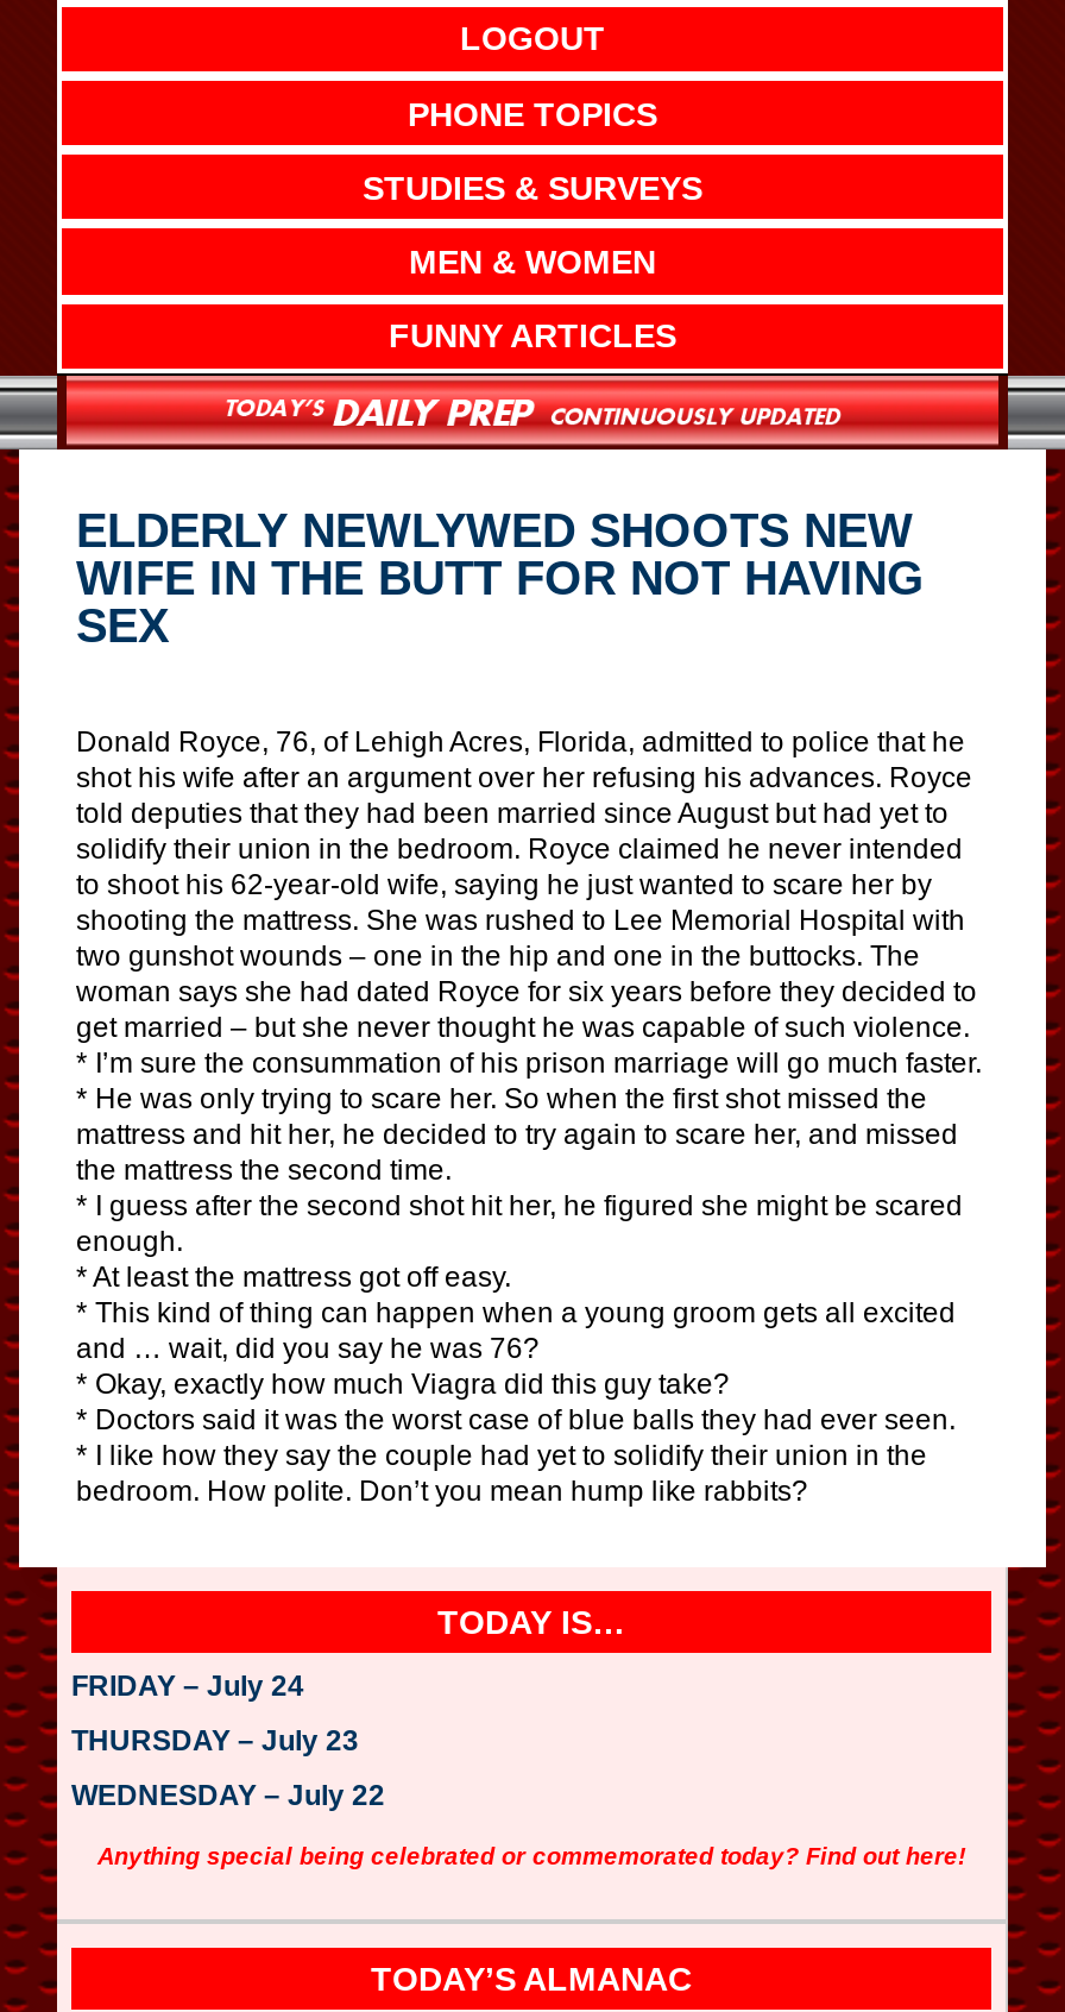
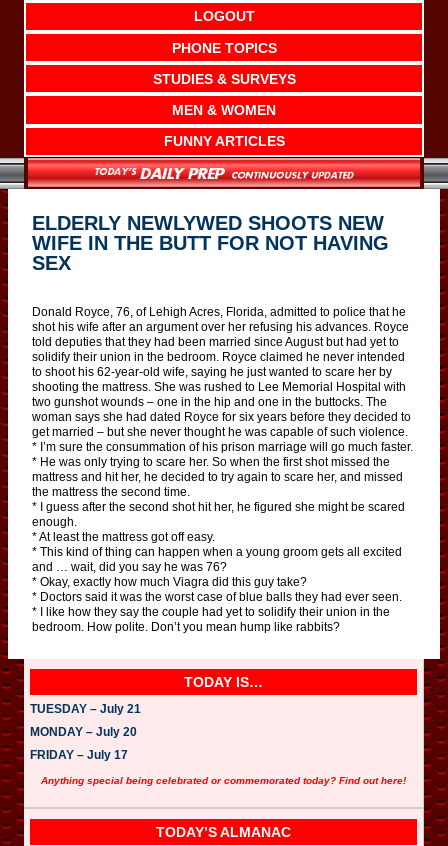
[71,1669,304,1702] FRIDAY – July 24 -> [30,702,141,716] TUESDAY – July 21
[71,1724,359,1757] THURSDAY – July 23 -> [30,725,137,739] MONDAY – July 20
[71,1778,385,1812] WEDNESDAY – July 22 -> [30,748,128,762] FRIDAY – July 17

